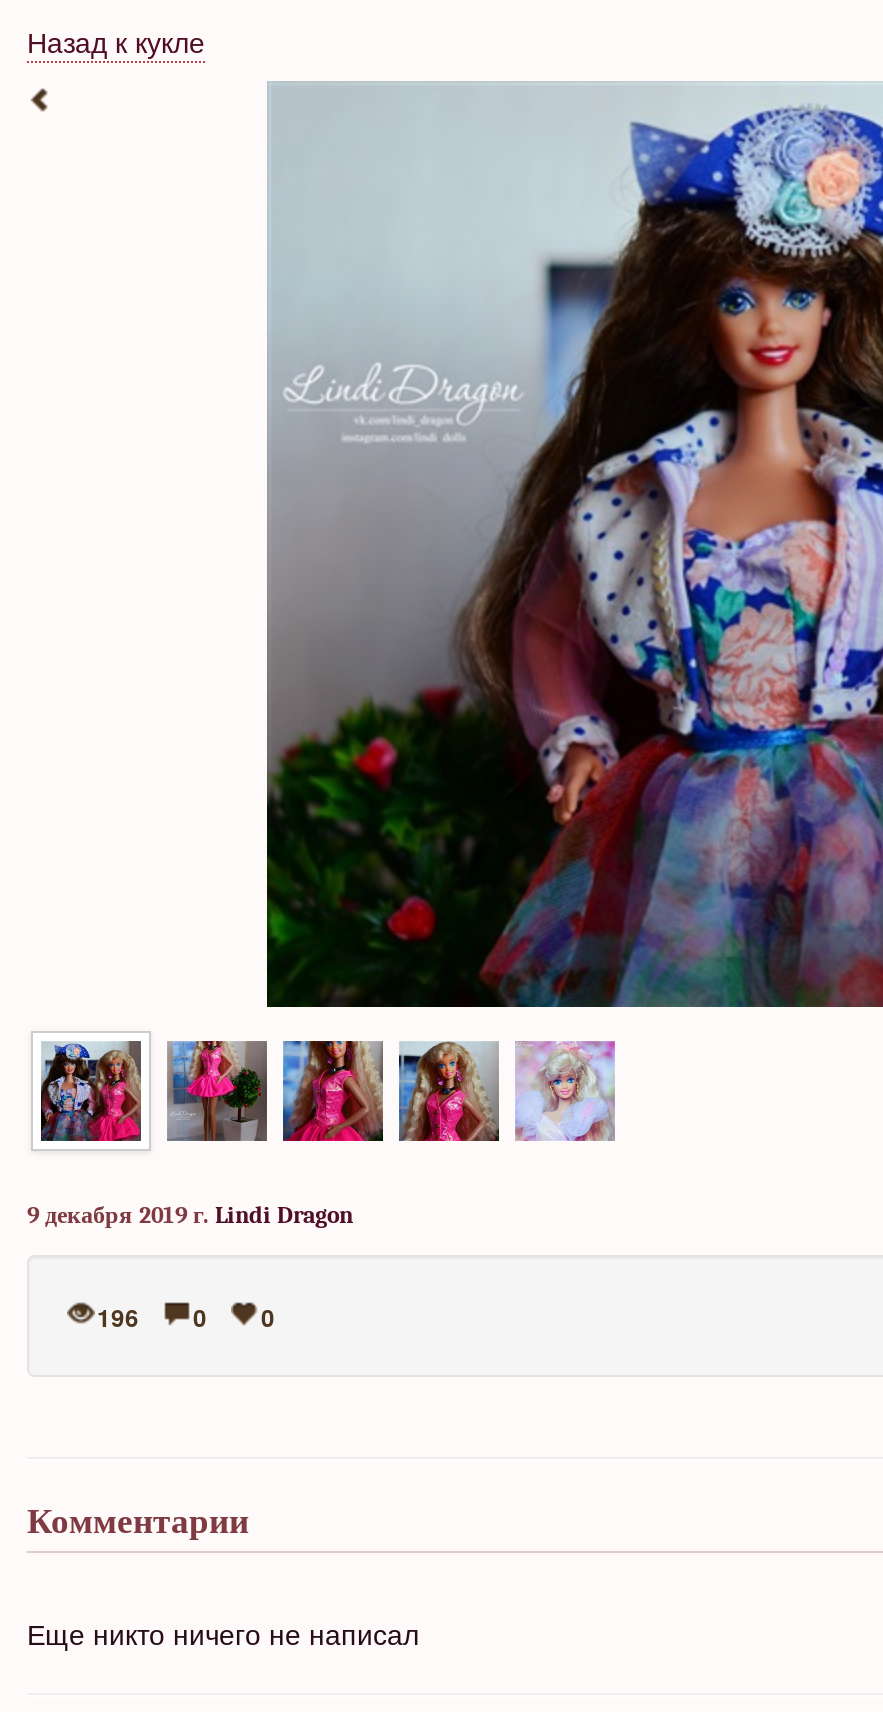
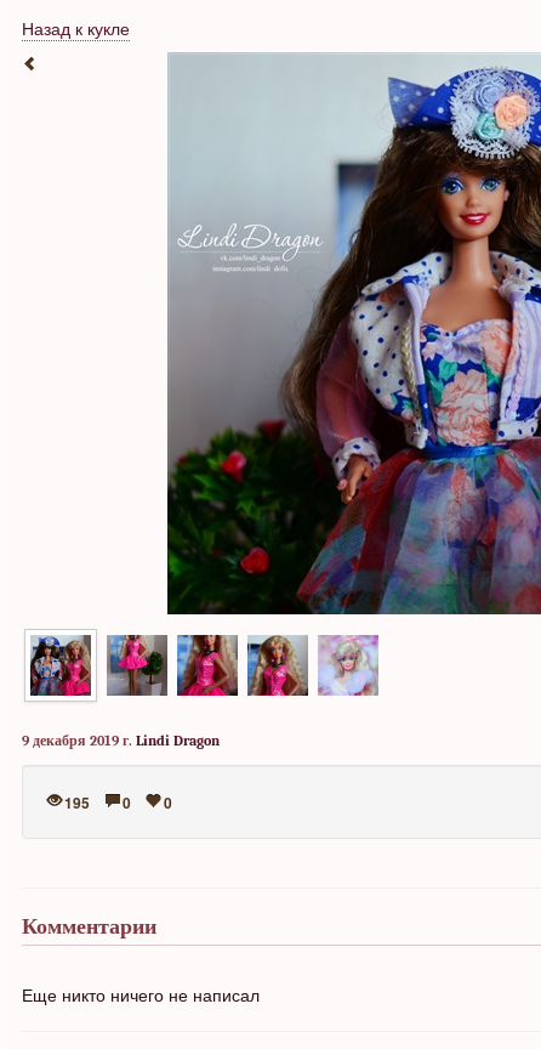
[97,1299,139,1335] 196 -> [64,792,90,813] 195

